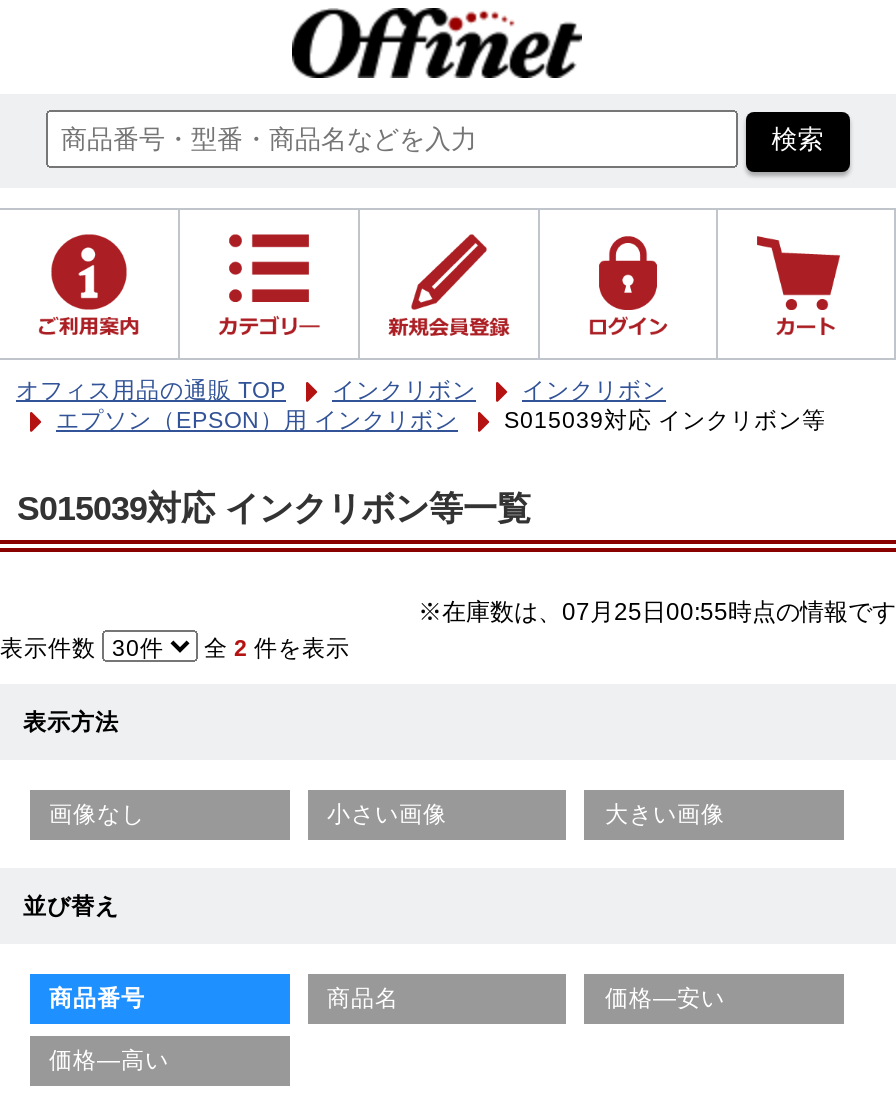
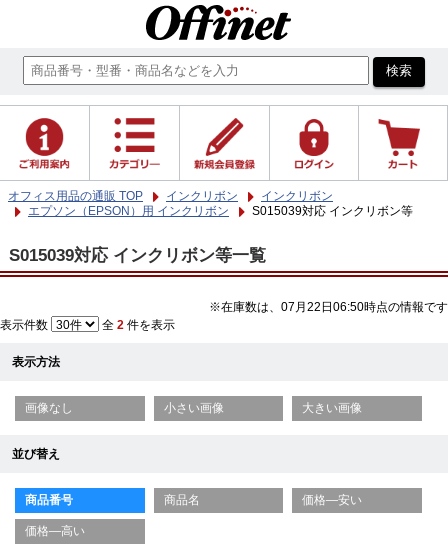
[418,598,896,626] ※在庫数は、07月25日00:55時点の情報です -> [209,300,448,314] ※在庫数は、07月22日06:50時点の情報です

